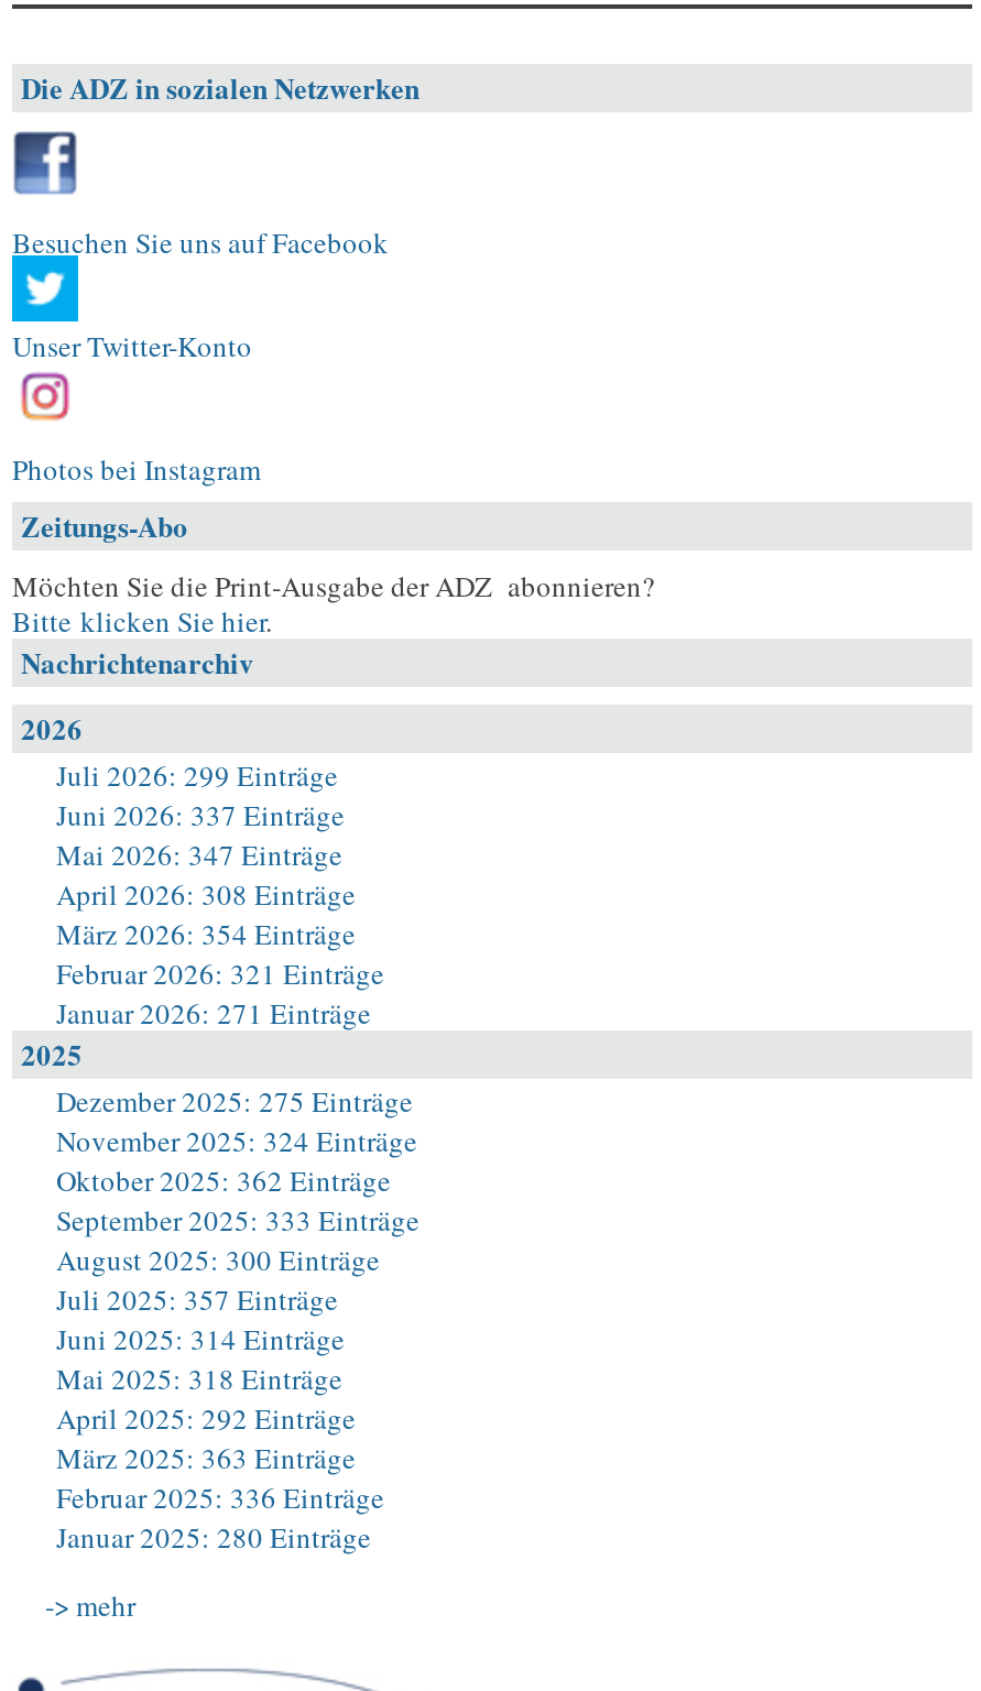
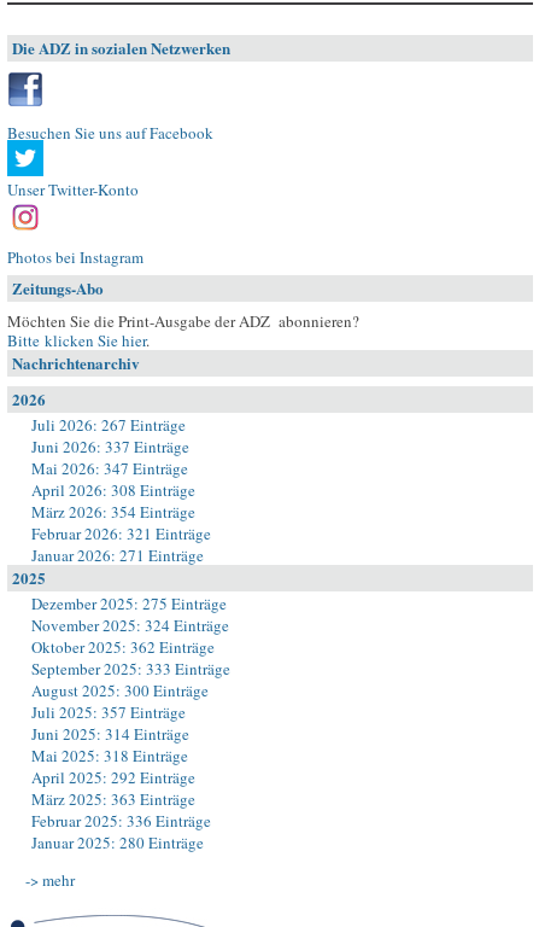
[56,755,338,795] Juli 2026: 299 Einträge -> [31,414,186,436] Juli 2026: 267 Einträge

